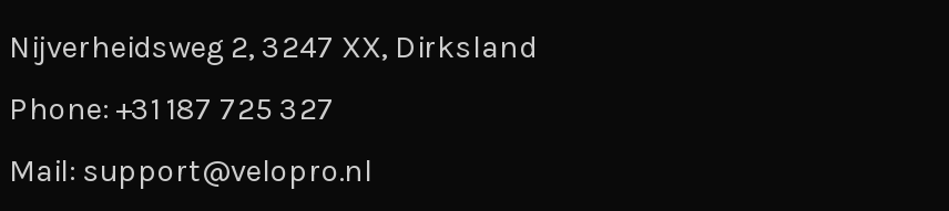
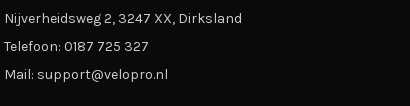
[9,90,335,128] Phone: +31 187 725 327 -> [4,38,149,55] Telefoon: 0187 725 327

